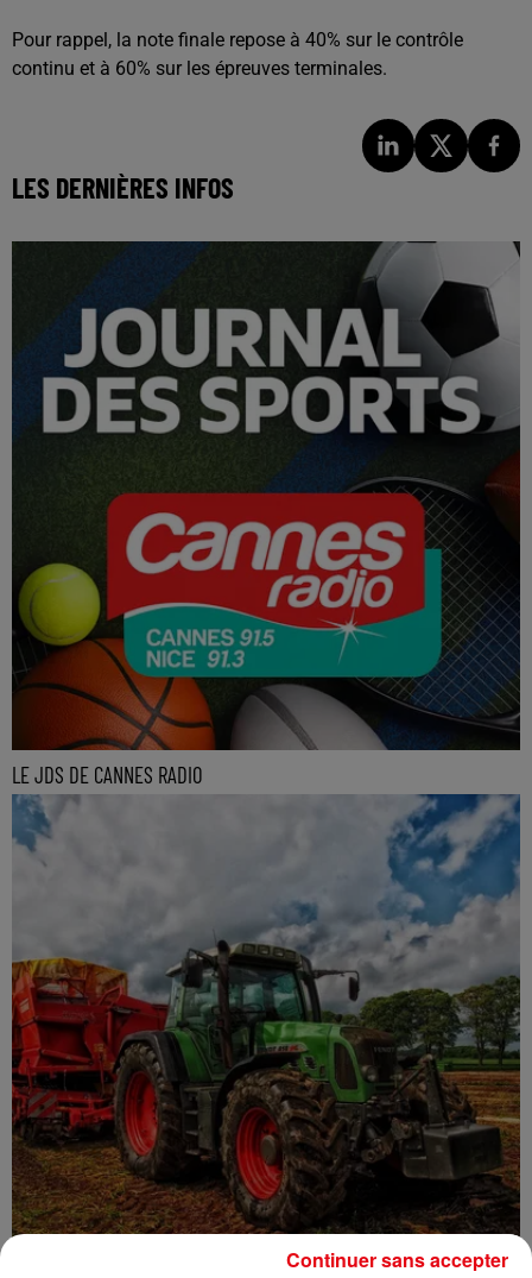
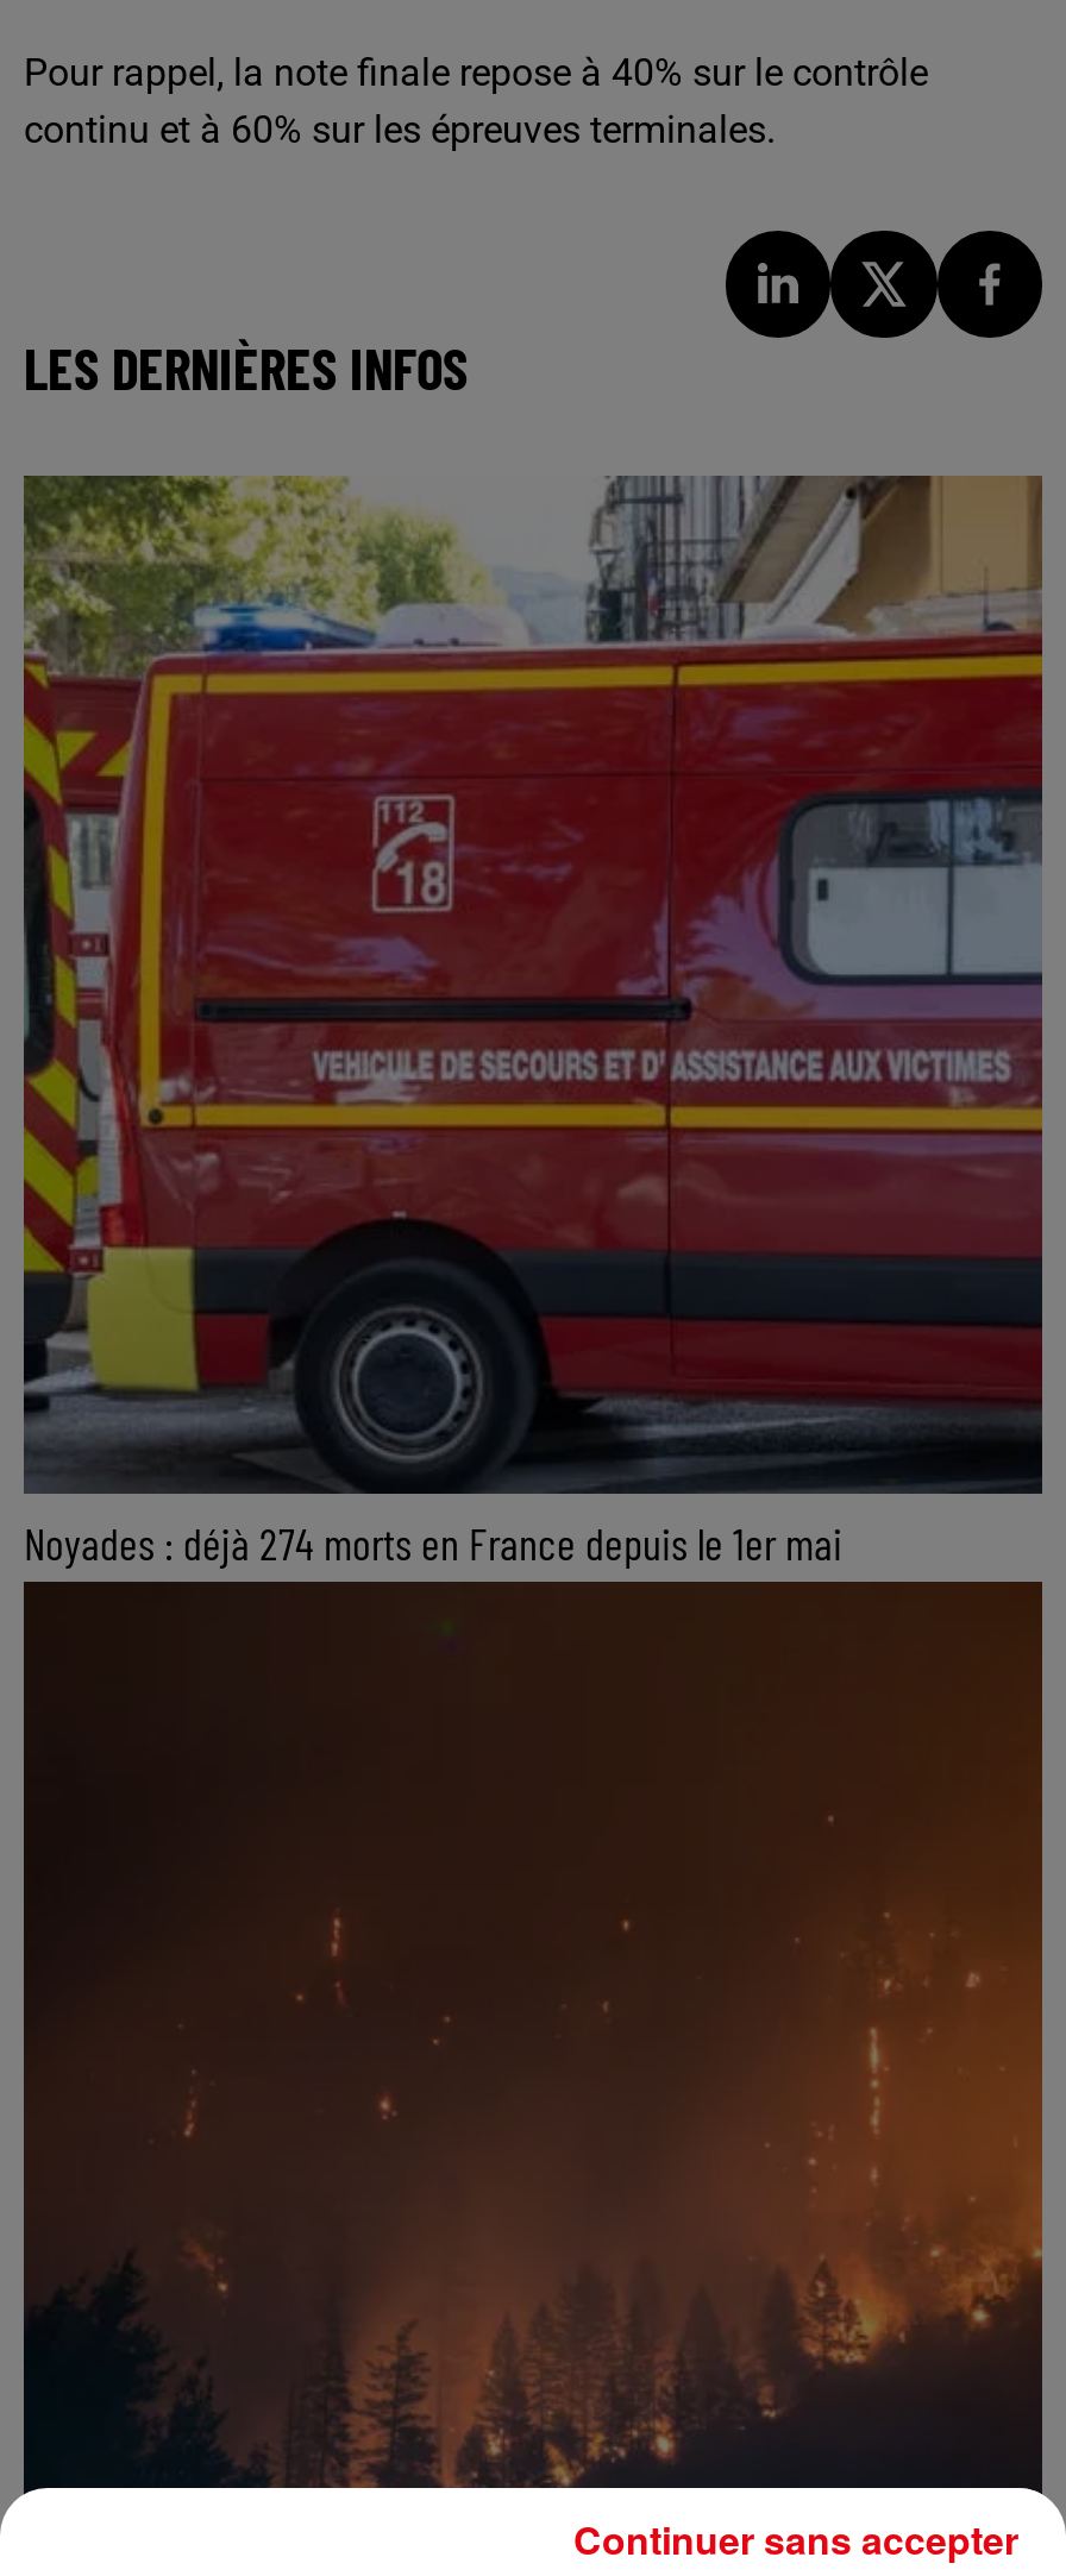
[12,240,521,788] [image] | LE JDS DE CANNES RADIO -> [24,476,1042,1569] [image] | Noyades : déjà 274 morts en France depuis le 1er mai
[12,794,520,1234] [image] -> [24,1582,1042,2488] [image]

